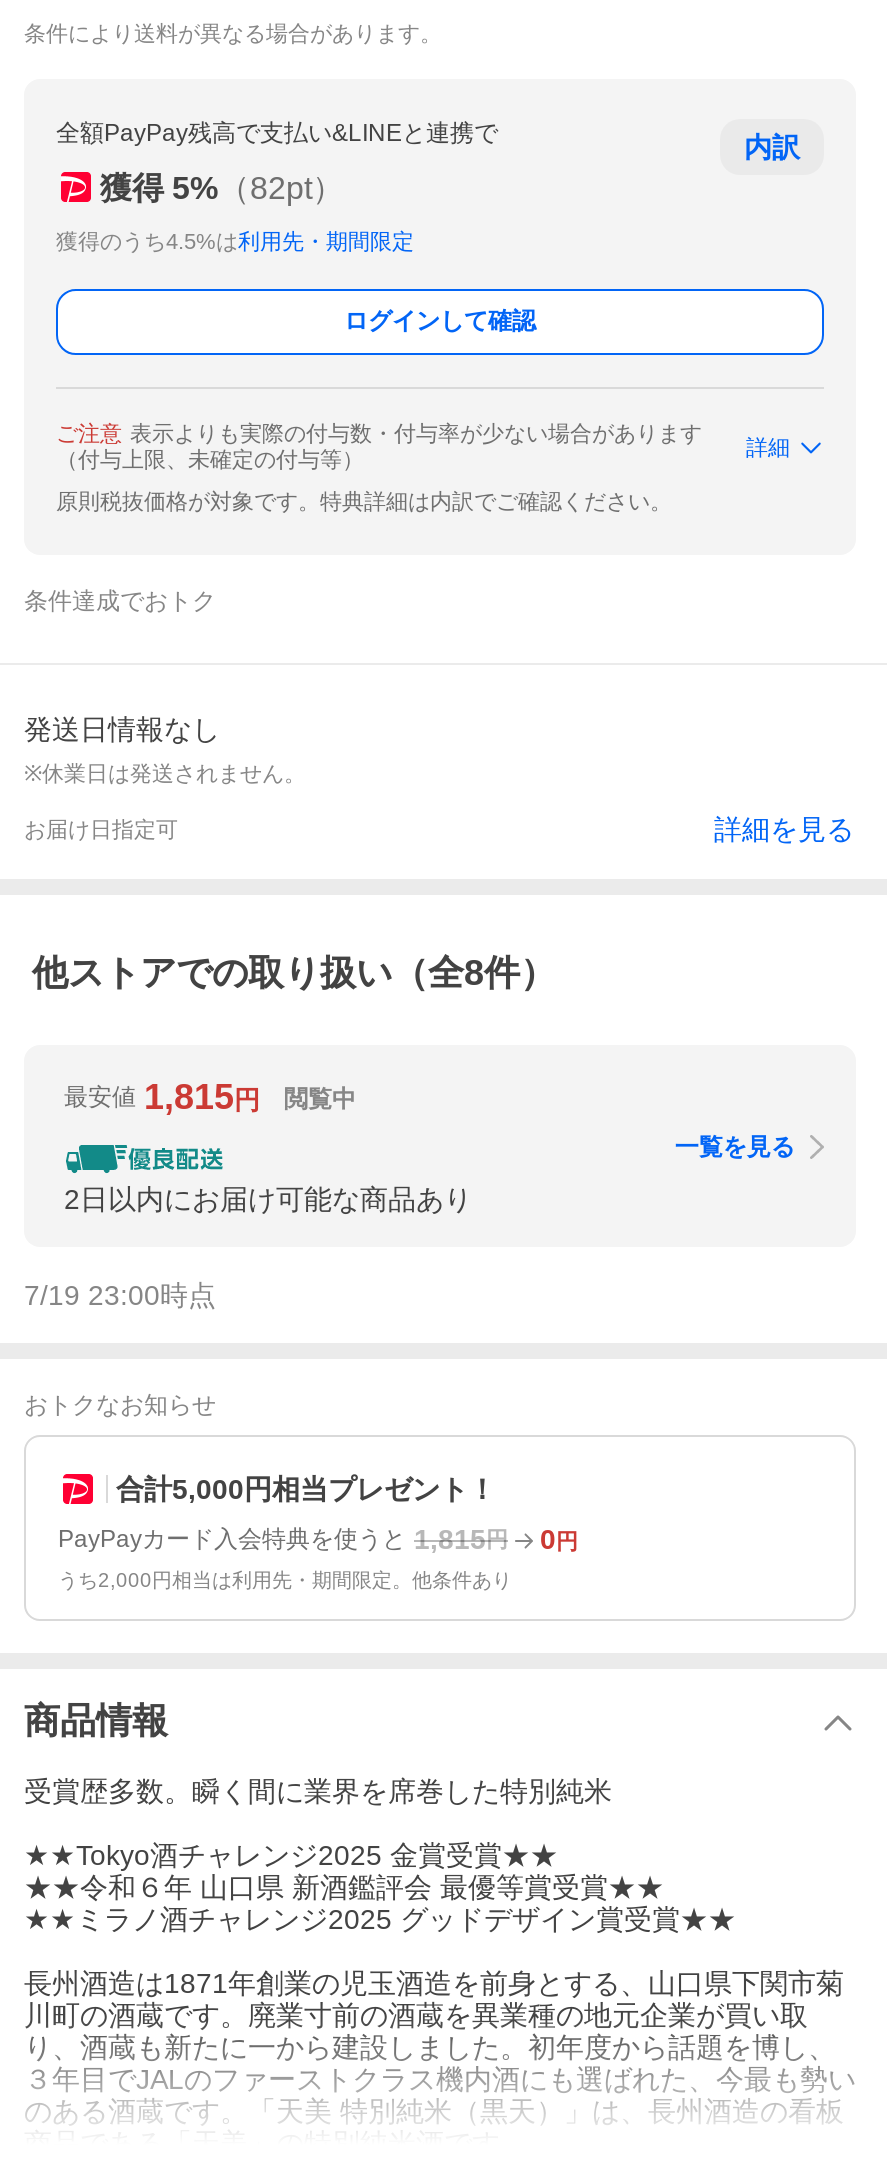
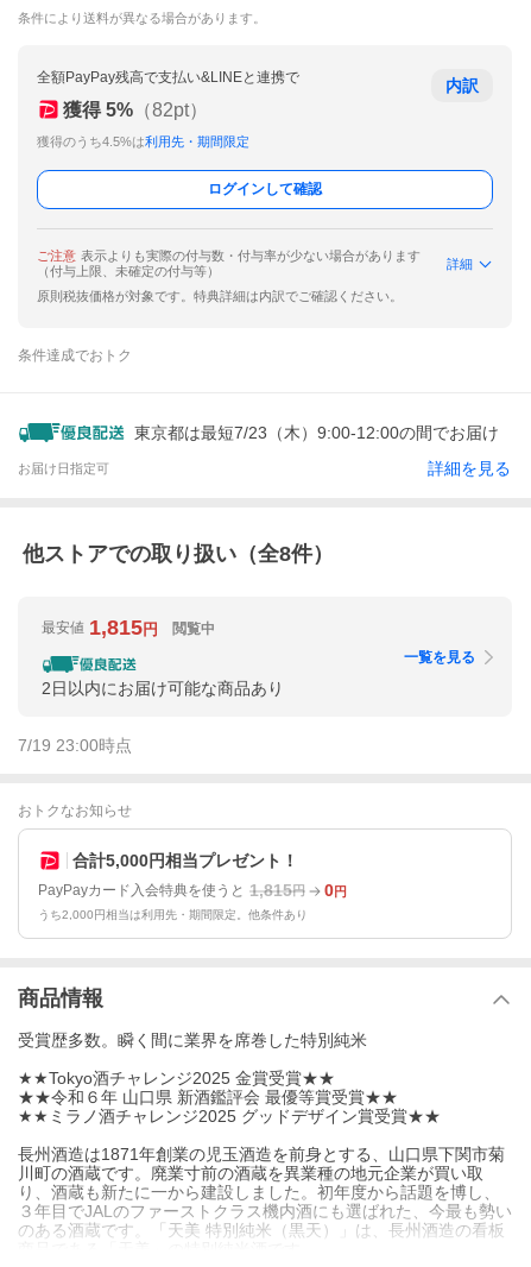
[24,713,306,785] 発送日情報なし | ※休業日は発送されません。 -> [134,423,498,442] 東京都は最短7/23（木）9:00-12:00の間でお届け

